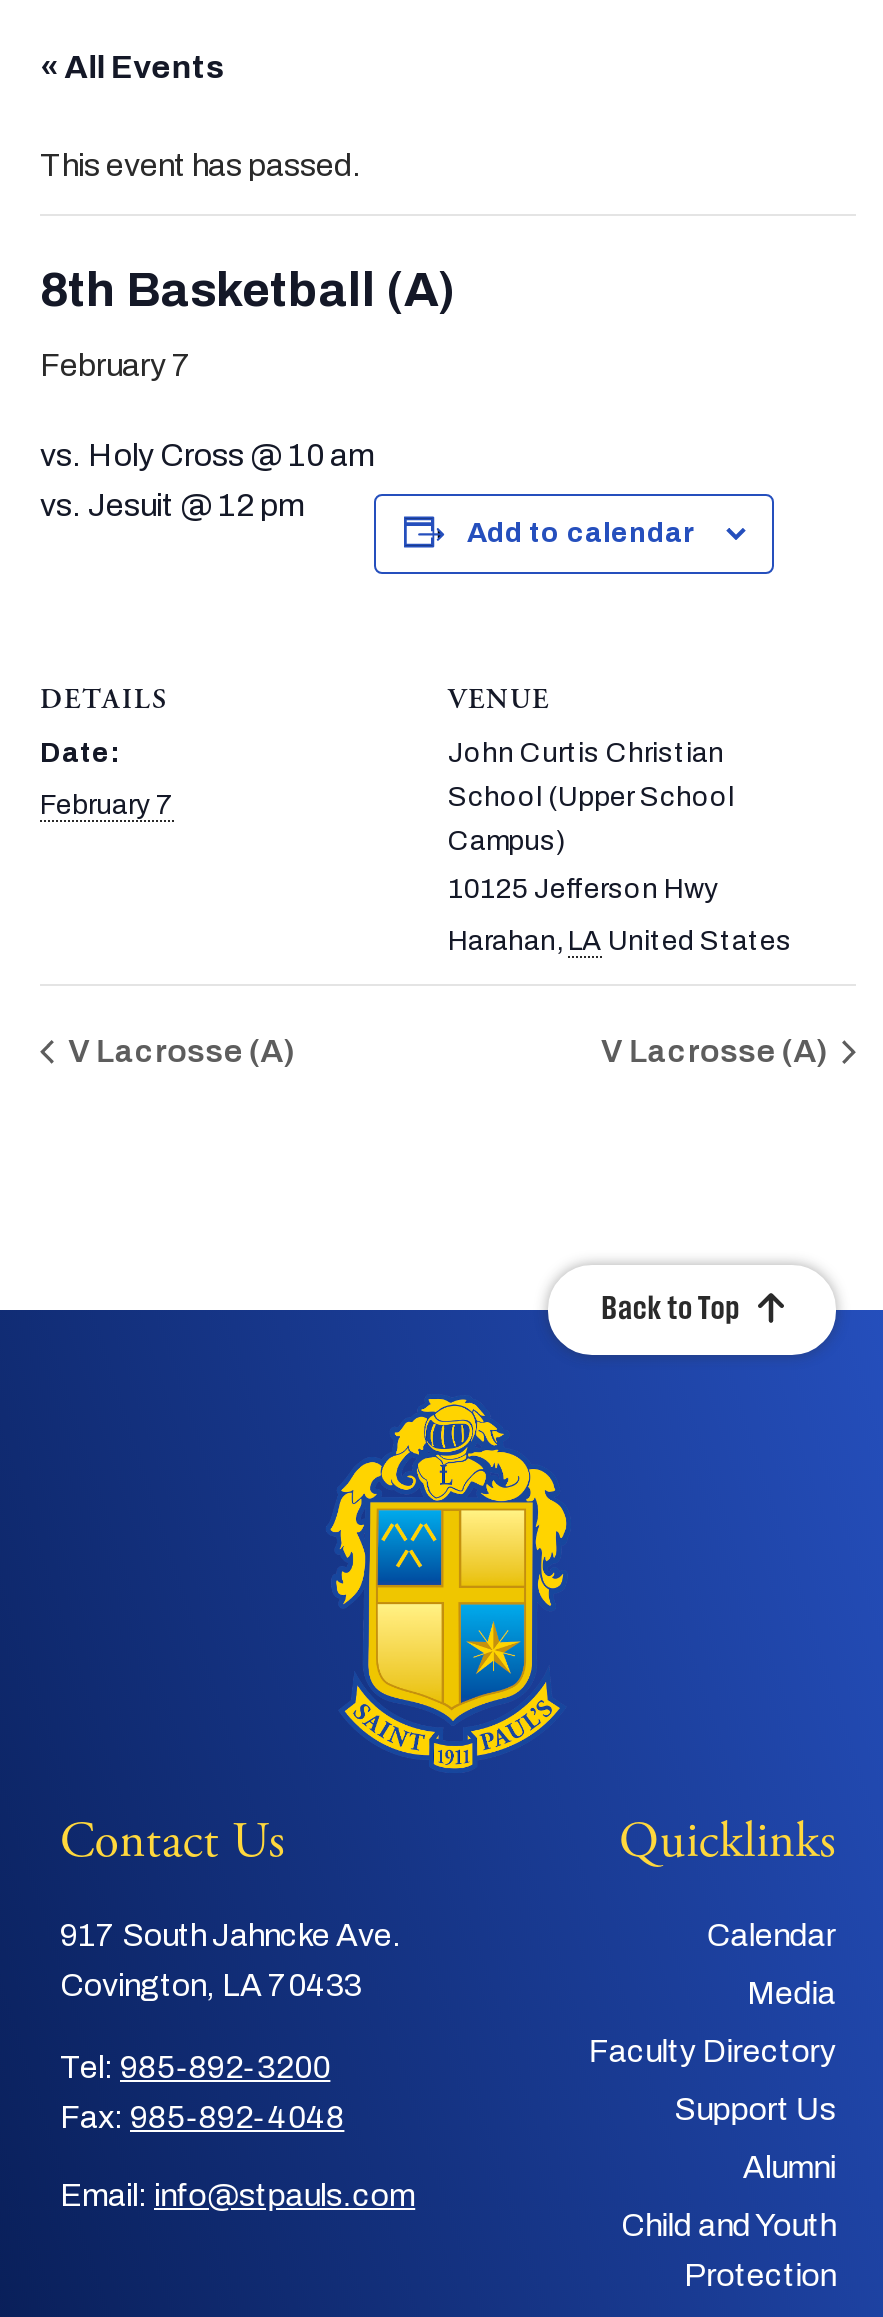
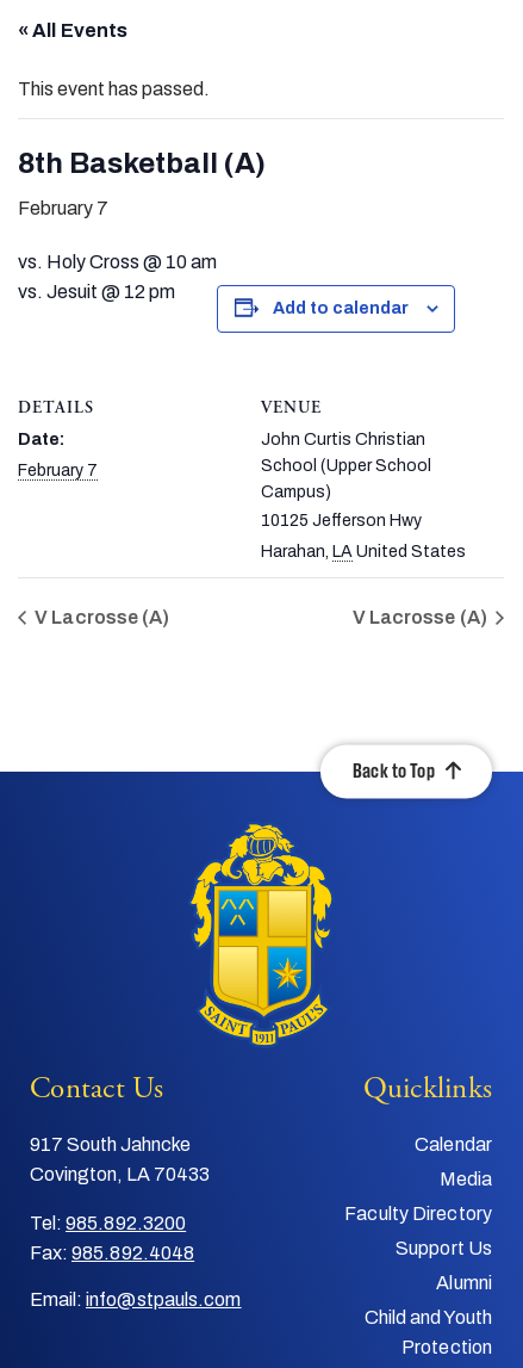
[60,1918,402,1952] 917 South Jahncke Ave. -> [30,1134,191,1154] 917 South Jahncke
[60,2050,330,2084] Tel: 985-892-3200 -> [30,1213,186,1233] Tel: 985.892.3200
[60,2100,344,2134] Fax: 985-892-4048 -> [30,1243,194,1263] Fax: 985.892.4048

